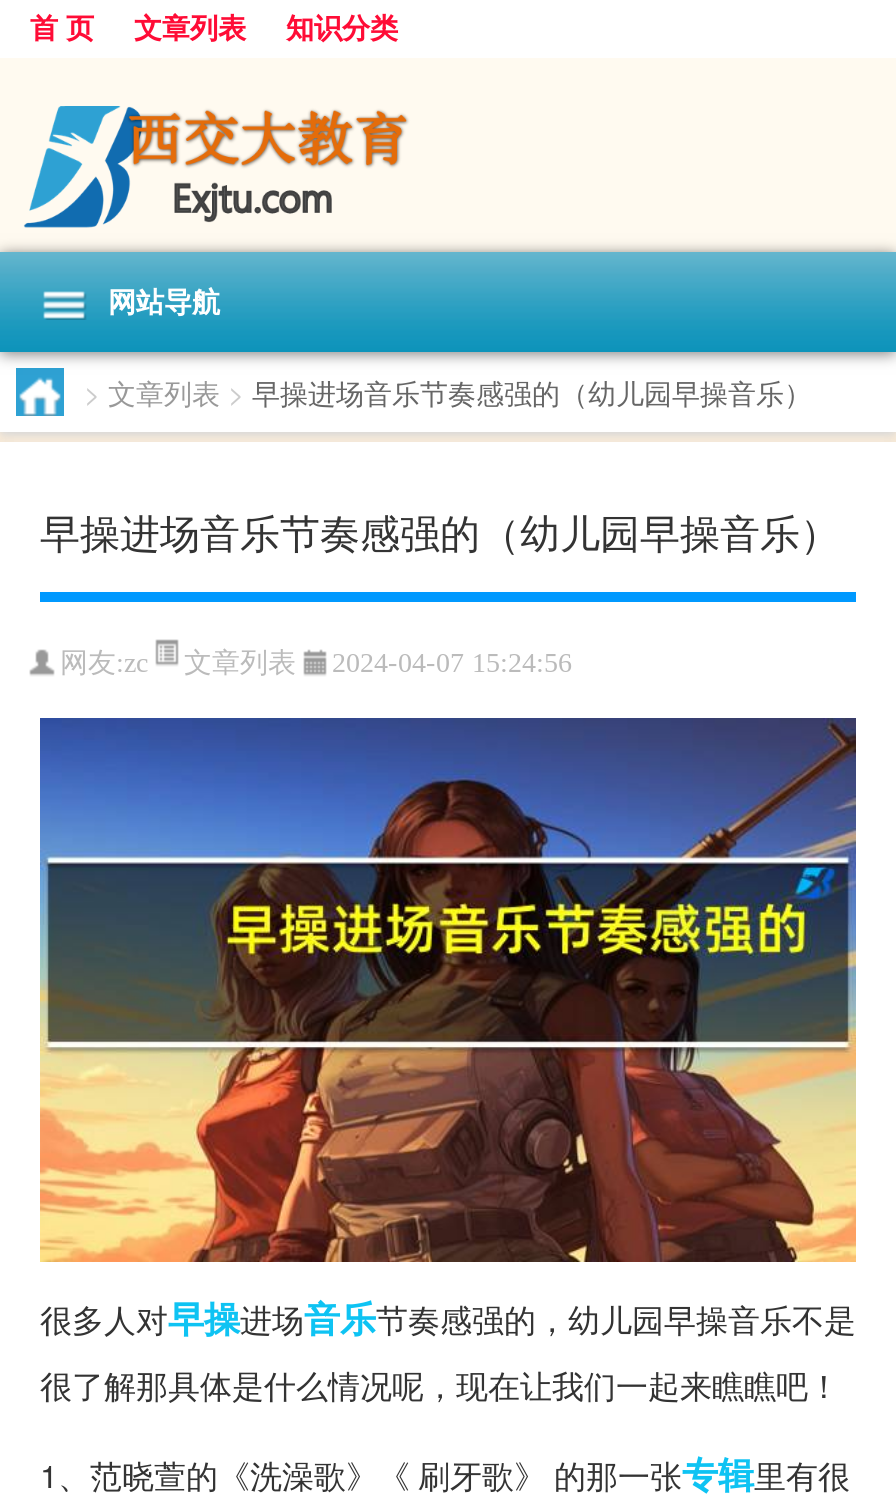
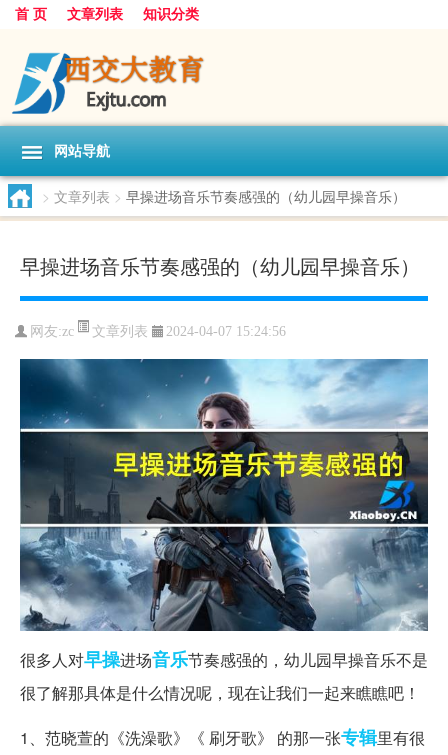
[38,716,858,1264] [image] -> [19,358,429,632] [image]

